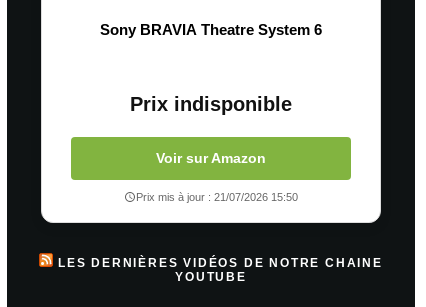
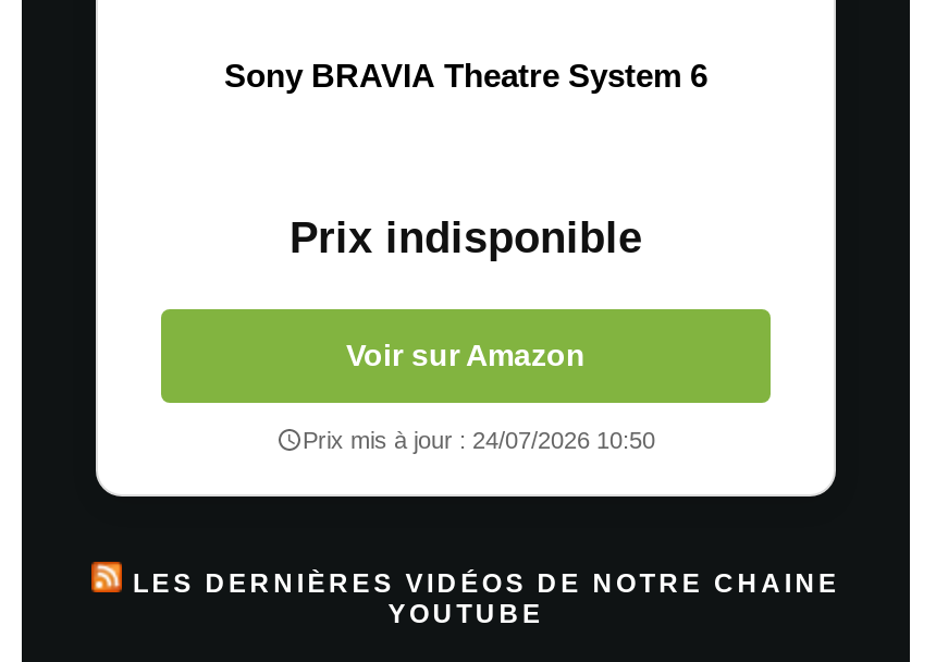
[136,191,298,203] Prix mis à jour : 21/07/2026 15:50 -> [303,427,655,453] Prix mis à jour : 24/07/2026 10:50

